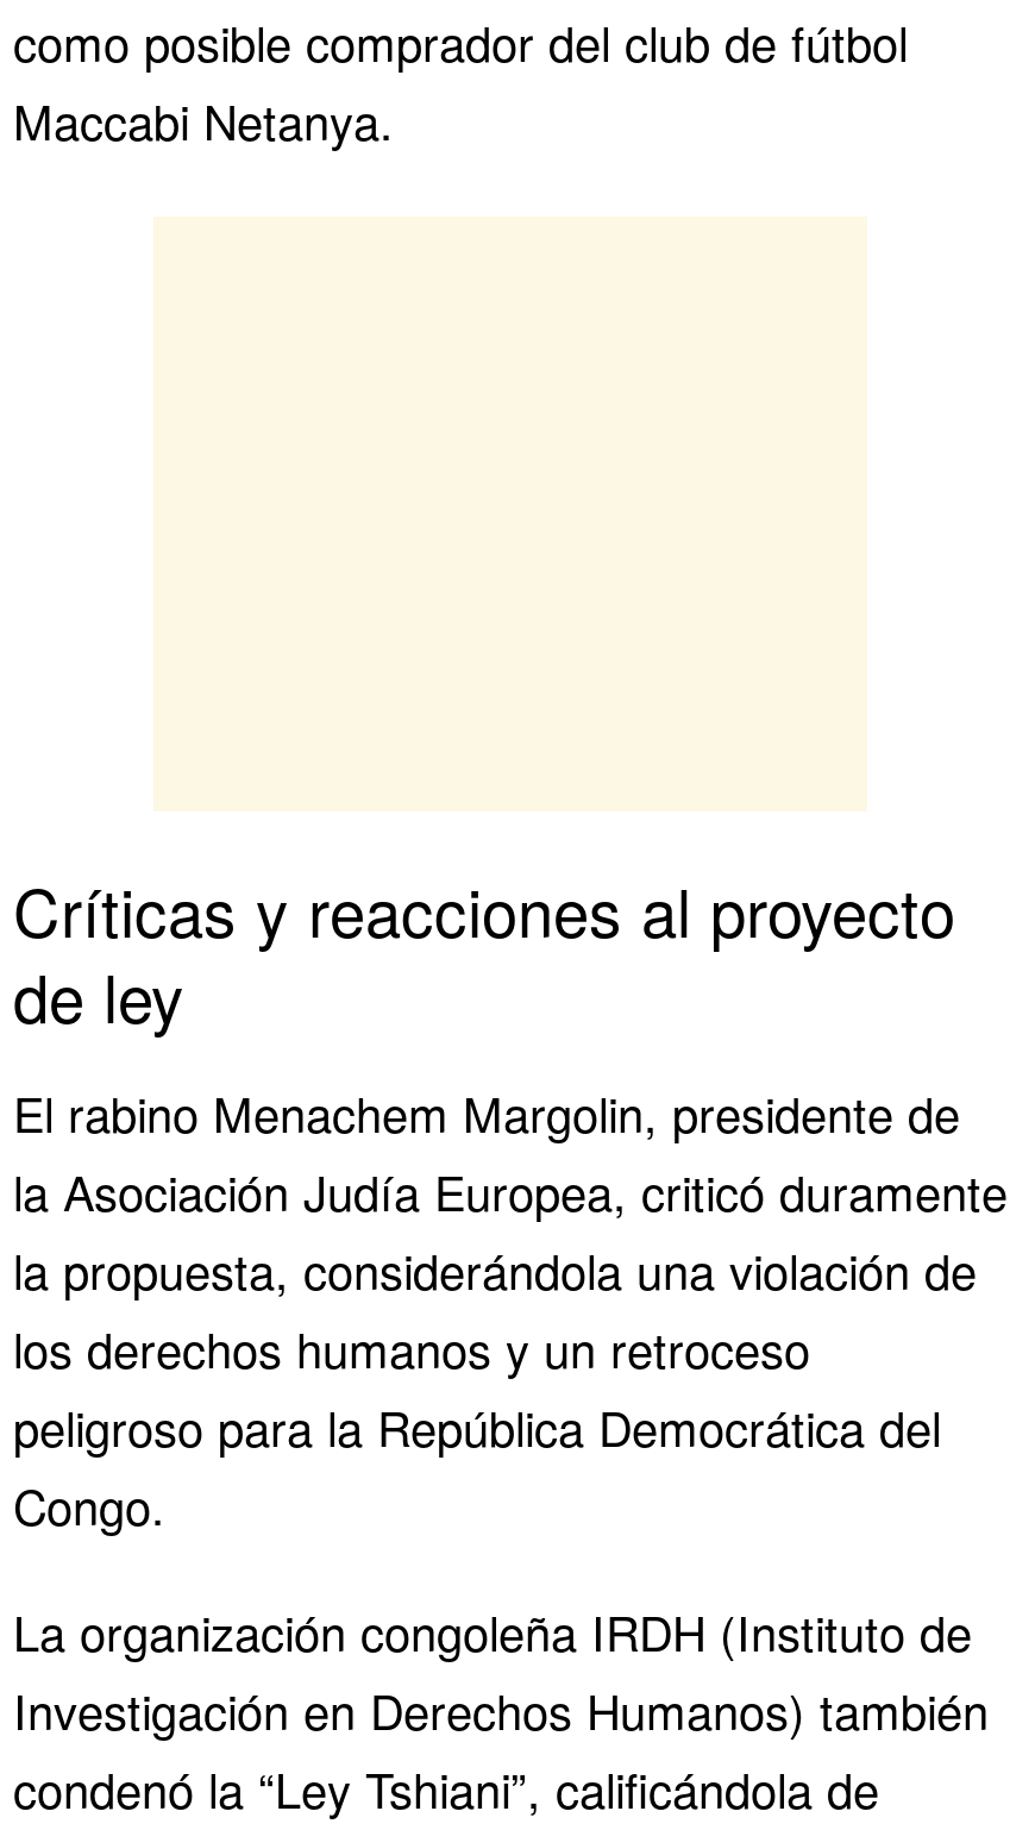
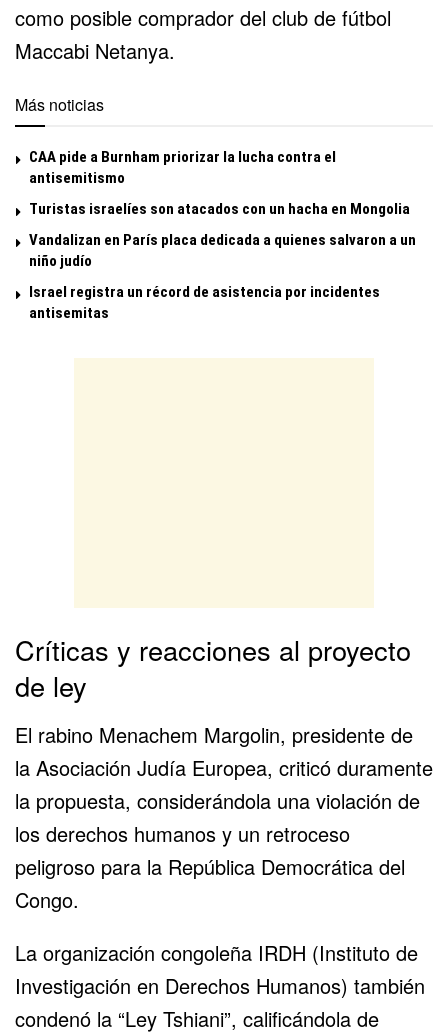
none -> [15,93,416,322] Más noticias | CAA pide a Burnham priorizar la lucha contra el | antisemitismo | Turistas israelíes son atacados con un hacha en Mongolia | Vandalizan en París placa dedicada a quienes salvaron a un | niño judío | Israel registra un récord de asistencia por incidentes | antisemitas

